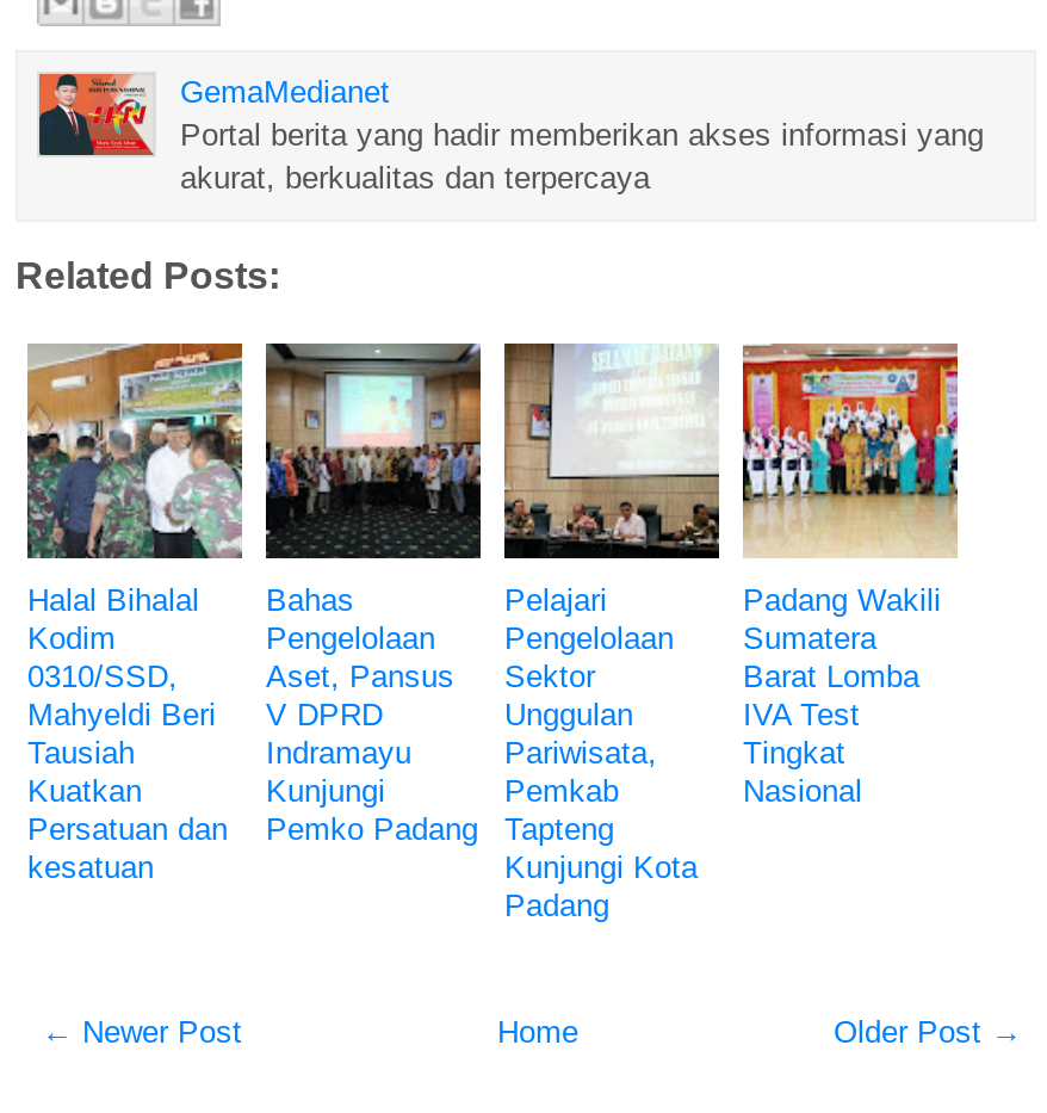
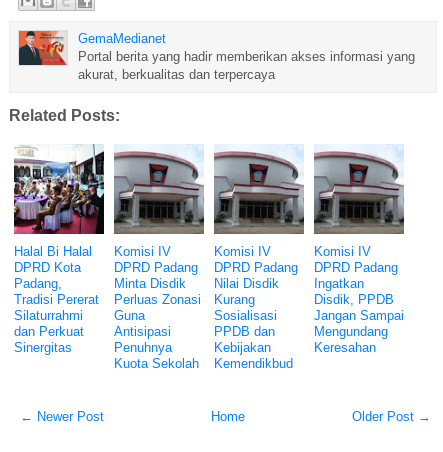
[25,341,244,885] [image] | Halal Bihalal | Kodim | 0310/SSD, | Mahyeldi Beri | Tausiah | Kuatkan | Persatuan dan | kesatuan -> [13,144,105,355] [image] | Halal Bi Halal | DPRD Kota | Padang, | Tradisi Pererat | Silaturrahmi | dan Perkuat | Sinergitas
[264,341,483,847] [image] | Bahas | Pengelolaan | Aset, Pansus | V DPRD | Indramayu | Kunjungi | Pemko Padang -> [114,144,204,371] [image] | Komisi IV | DPRD Padang | Minta Disdik | Perluas Zonasi | Guna | Antisipasi | Penuhnya | Kuota Sekolah
[502,341,719,923] [image] | Pelajari | Pengelolaan | Sektor | Unggulan | Pariwisata, | Pemkab | Tapteng | Kunjungi Kota | Padang -> [214,144,304,371] [image] | Komisi IV | DPRD Padang | Nilai Disdik | Kurang | Sosialisasi | PPDB dan | Kebijakan | Kemendikbud
[741,341,960,809] [image] | Padang Wakili | Sumatera | Barat Lomba | IVA Test | Tingkat | Nasional -> [313,144,404,355] [image] | Komisi IV | DPRD Padang | Ingatkan | Disdik, PPDB | Jangan Sampai | Mengundang | Keresahan

